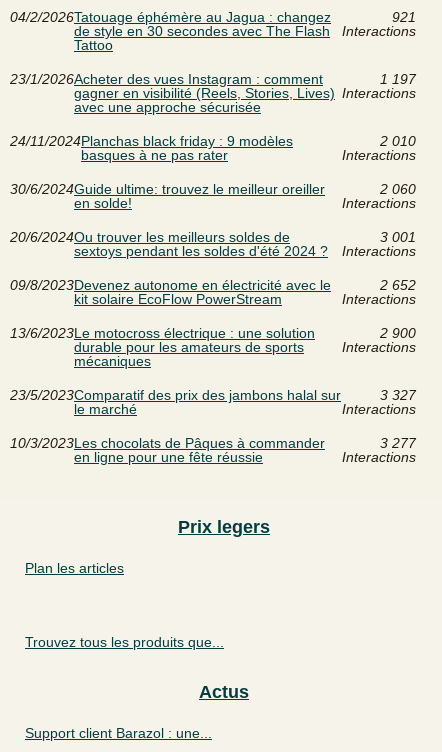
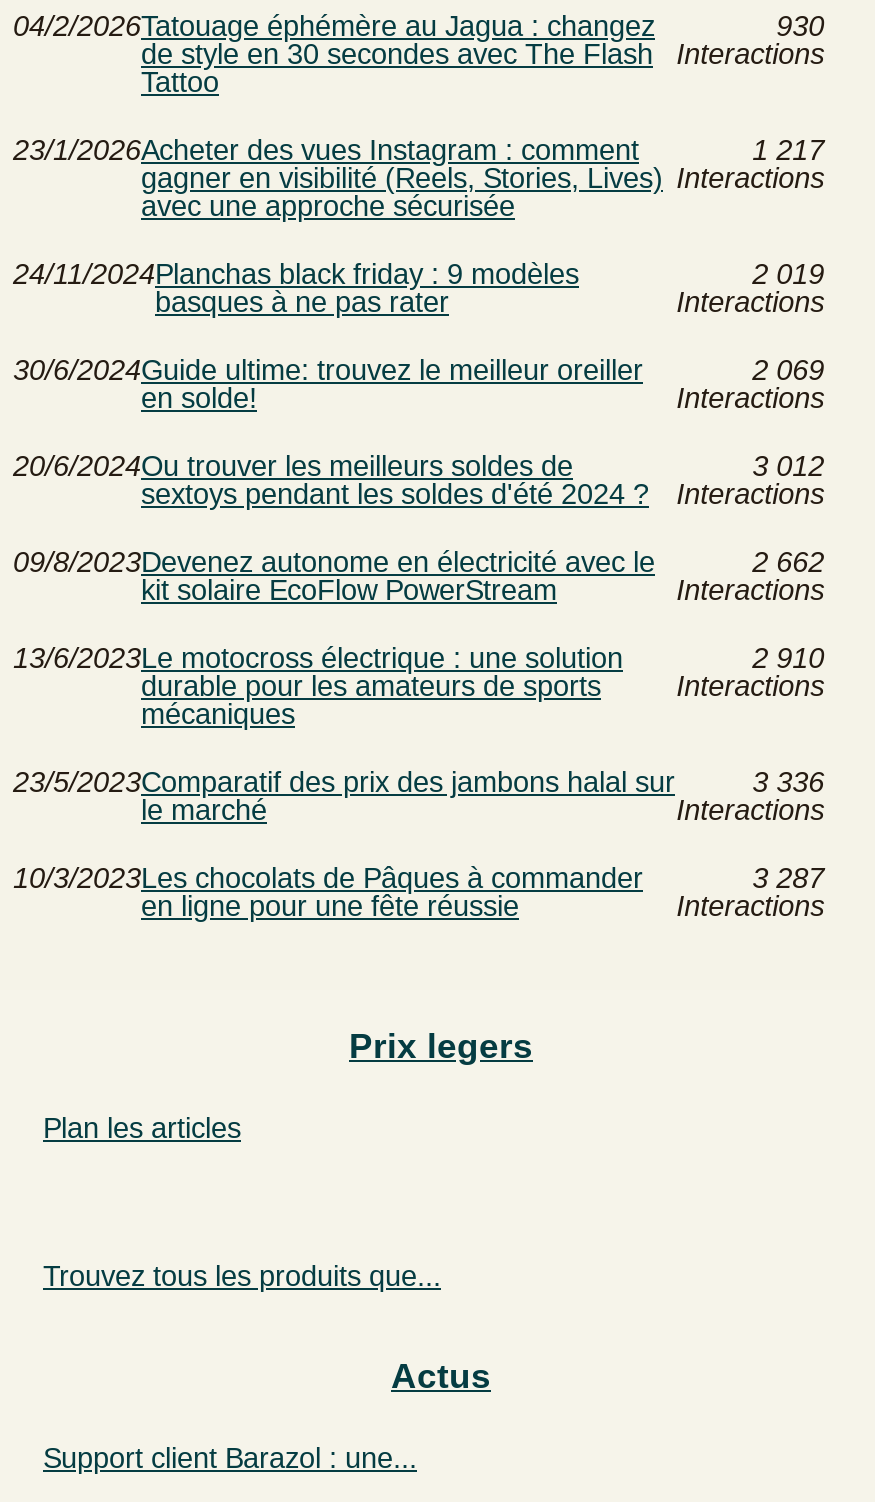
[392,9,416,25] 921 -> [776,10,824,42] 930
[380,71,416,87] 1 197 -> [752,134,824,166] 1 217
[380,133,416,149] 2 010 -> [752,258,824,290] 2 019
[380,181,416,197] 2 060 -> [752,354,824,386] 2 069
[380,229,416,245] 3 001 -> [752,450,824,482] 3 012
[380,277,416,293] 2 652 -> [752,546,824,578] 2 662
[380,325,416,341] 2 900 -> [752,642,824,674] 2 910
[380,387,416,403] 3 327 -> [752,766,824,798] 3 336
[380,435,416,451] 3 277 -> [752,862,824,894] 3 287

